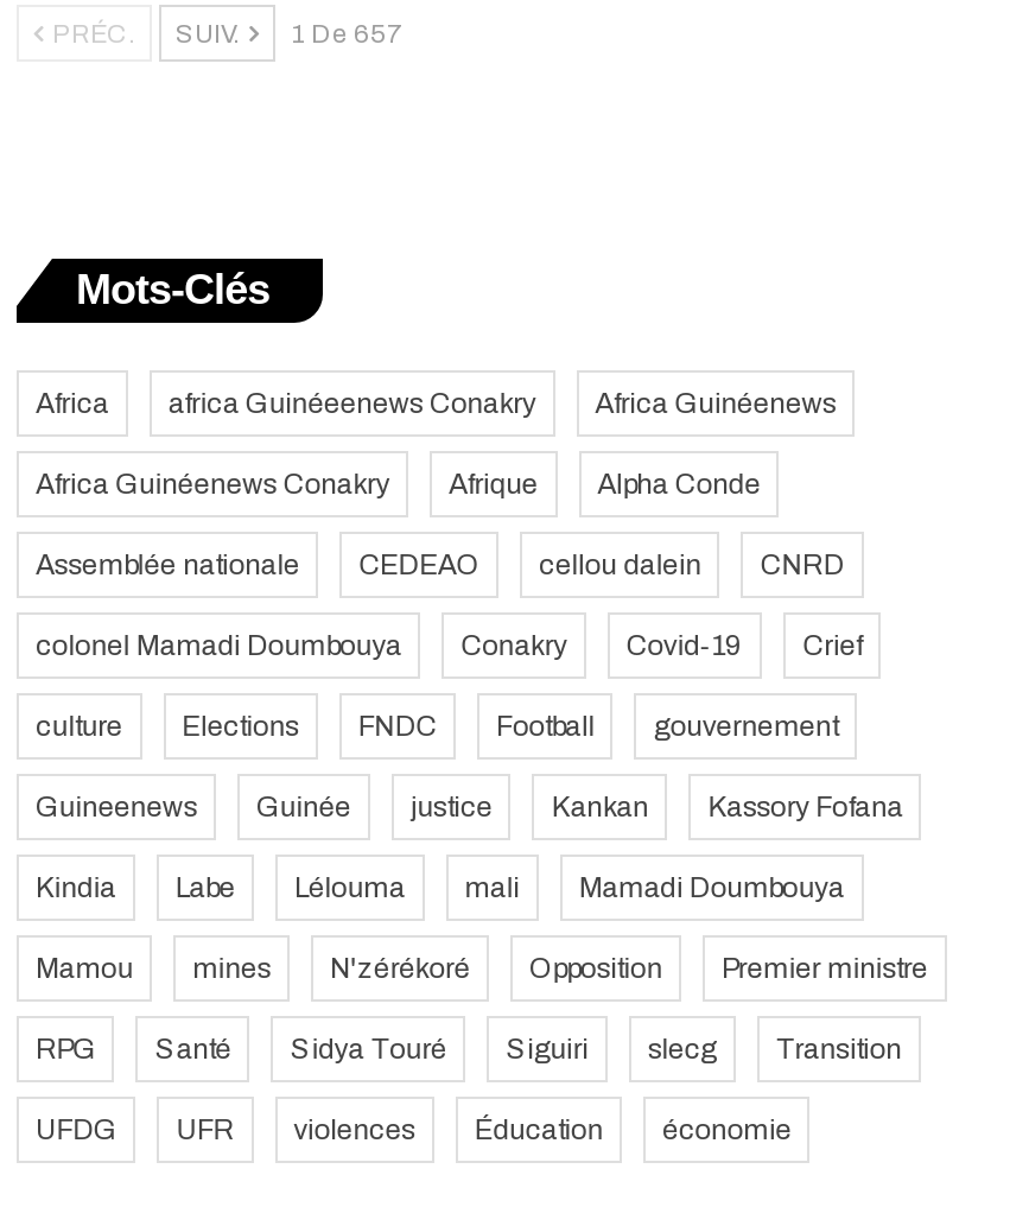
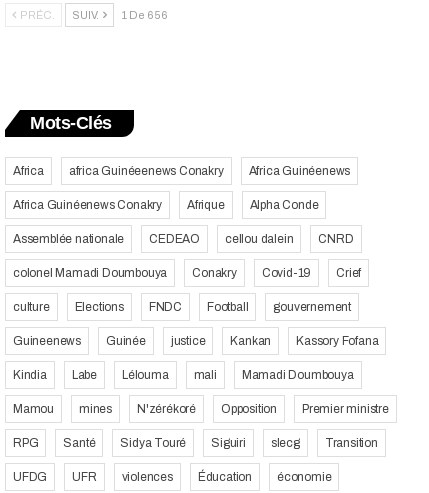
[47,19,401,47] PRÉC. SUIV. 1 De 657 -> [18,9,168,21] PRÉC. SUIV. 1 De 656

